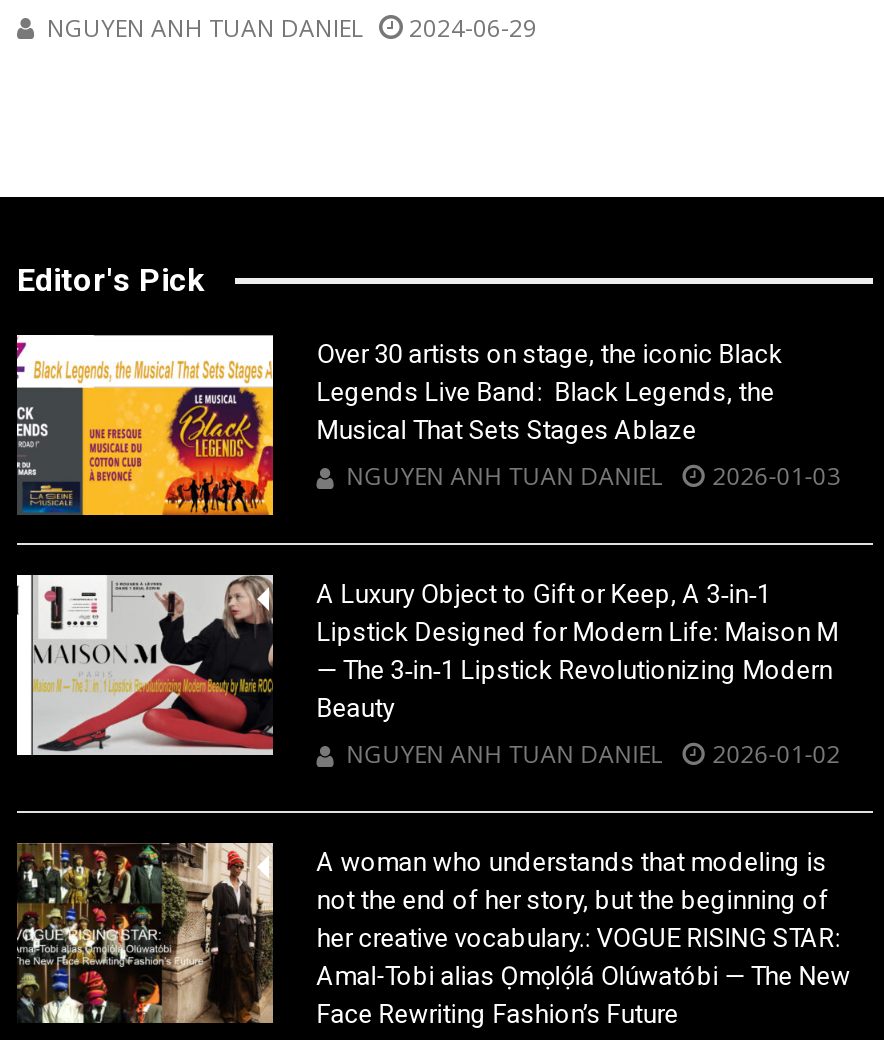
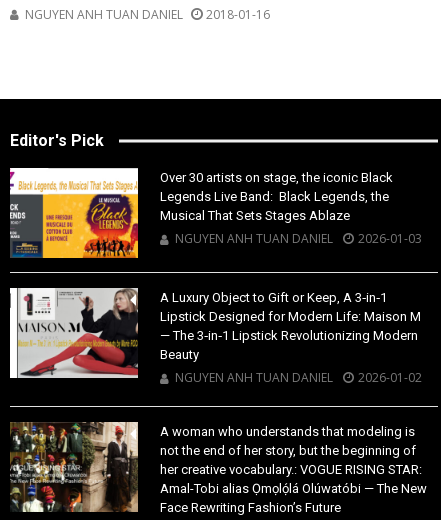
[47,12,537,46] NGUYEN ANH TUAN DANIEL 2024-06-29 -> [25,6,270,23] NGUYEN ANH TUAN DANIEL 2018-01-16

